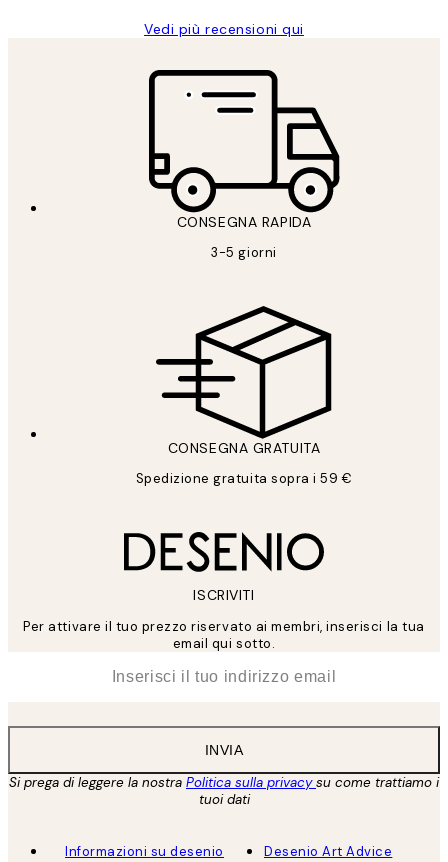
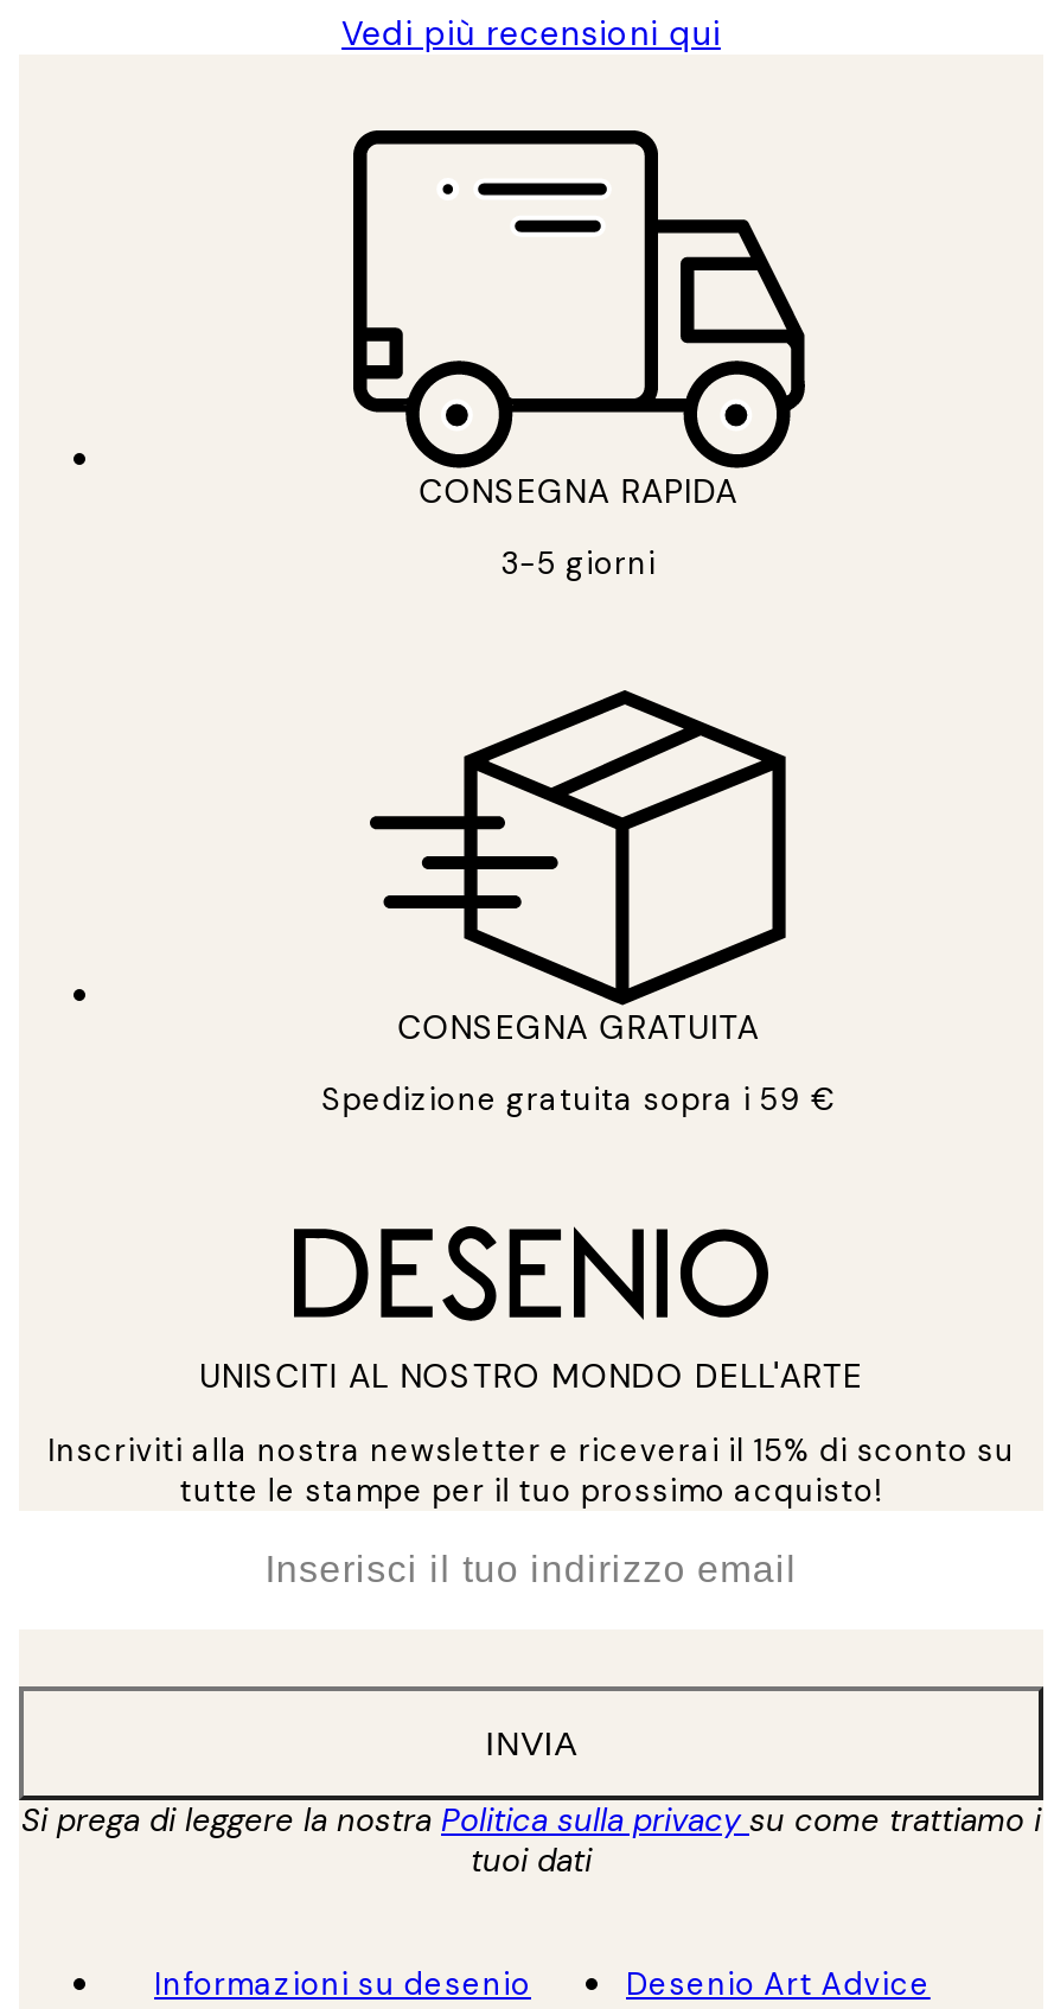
[193,586,254,604] ISCRIVITI -> [199,1354,863,1397] UNISCITI AL NOSTRO MONDO DELL'ARTE
[23,618,425,652] Per attivare il tuo prezzo riservato ai membri, inserisci la tua | email qui sotto. -> [48,1430,1015,1510] Inscriviti alla nostra newsletter e riceverai il 15% di sconto su | tutte le stampe per il tuo prossimo acquisto!

